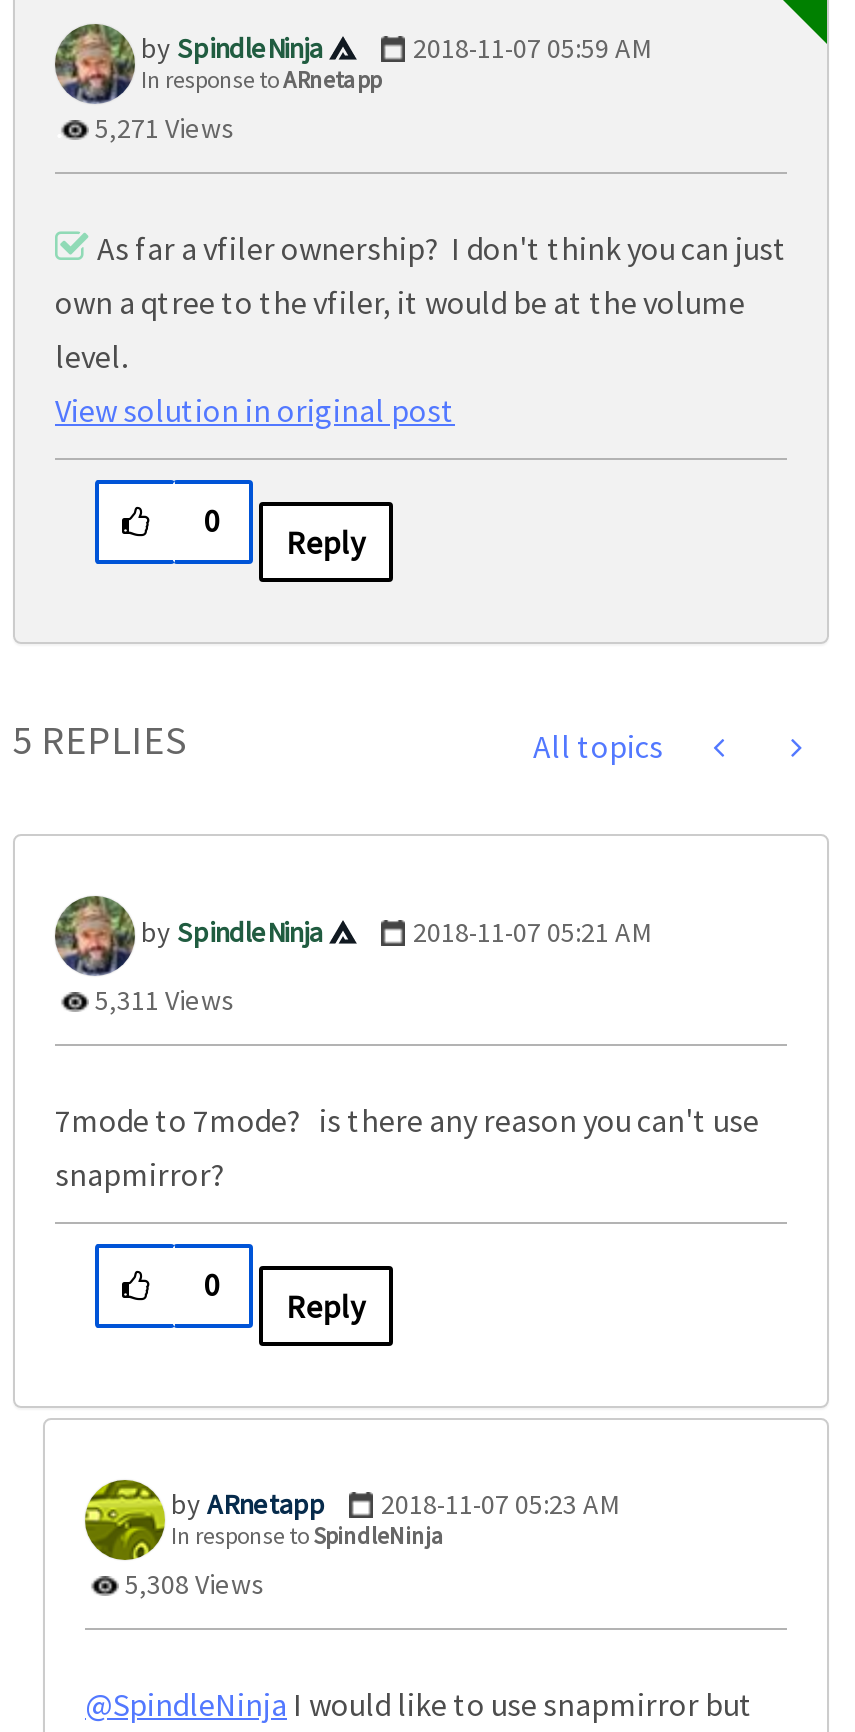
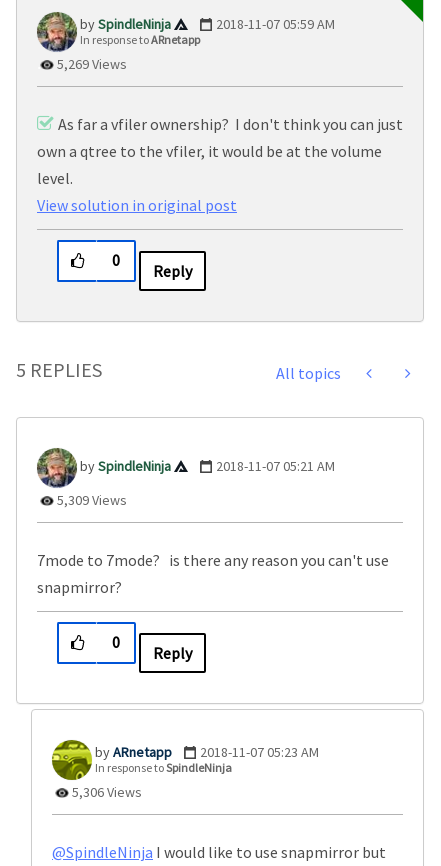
[89,109,235,145] 5,271 Views -> [54,55,127,73] 5,269 Views
[89,981,235,1017] 5,311 Views -> [54,491,127,509] 5,309 Views
[119,1565,265,1601] 5,308 Views -> [69,783,142,801] 5,306 Views

